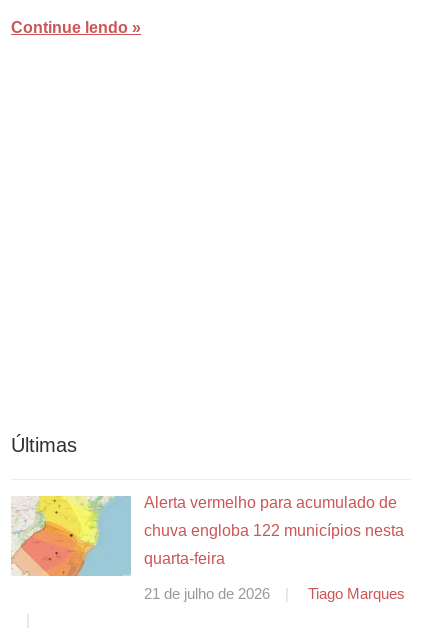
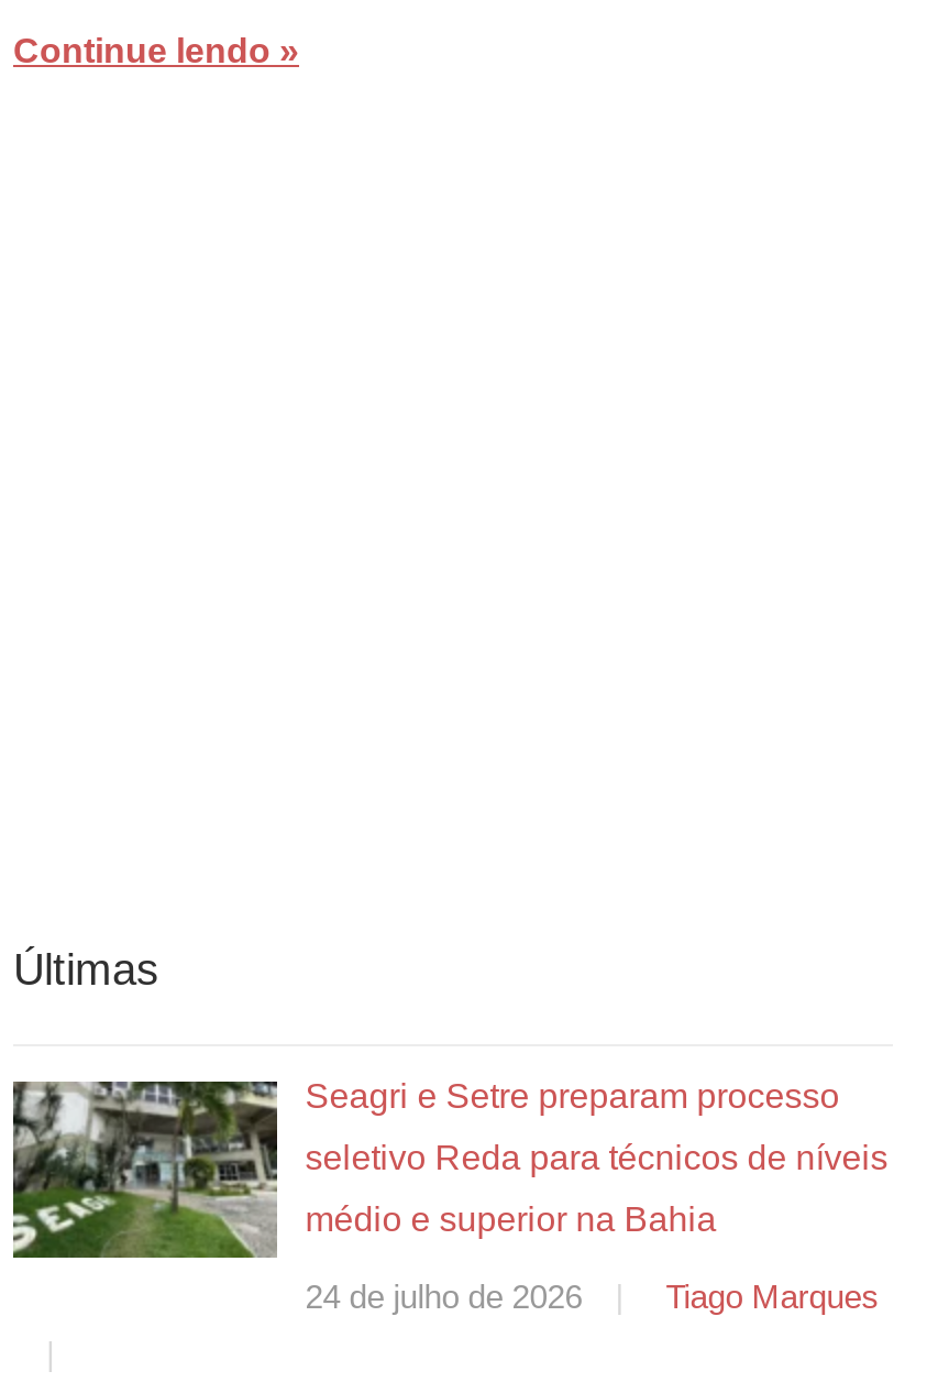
[10,494,397,577] [image] | Alerta vermelho para acumulado de -> [11,1078,840,1260] [image] | Seagri e Setre preparam processo
[144,522,404,539] chuva engloba 122 municípios nesta -> [305,1139,888,1177] seletivo Reda para técnicos de níveis
[144,550,225,567] quarta-feira -> [305,1201,717,1239] médio e superior na Bahia
[144,585,270,602] 21 de julho de 2026 -> [305,1277,582,1314] 24 de julho de 2026

